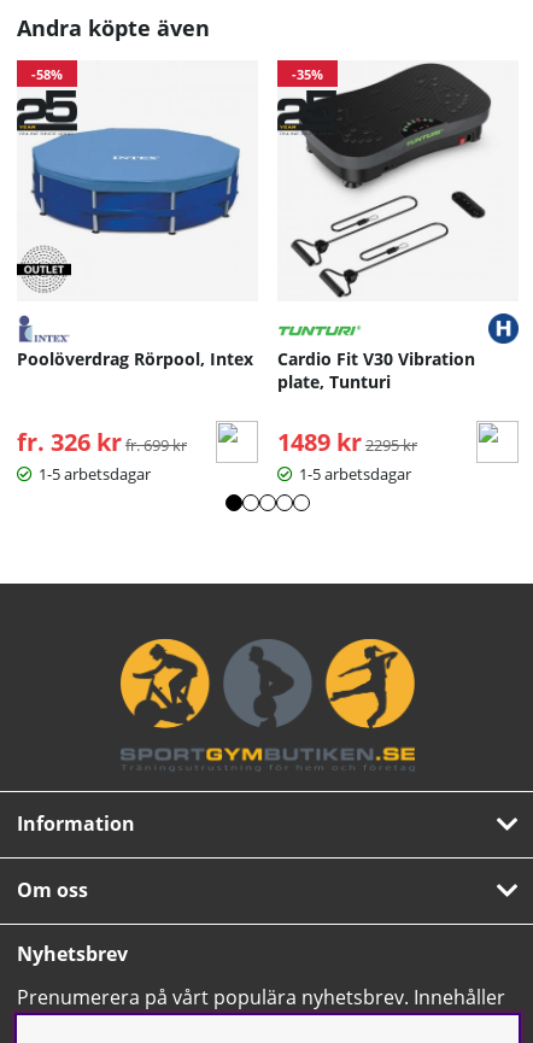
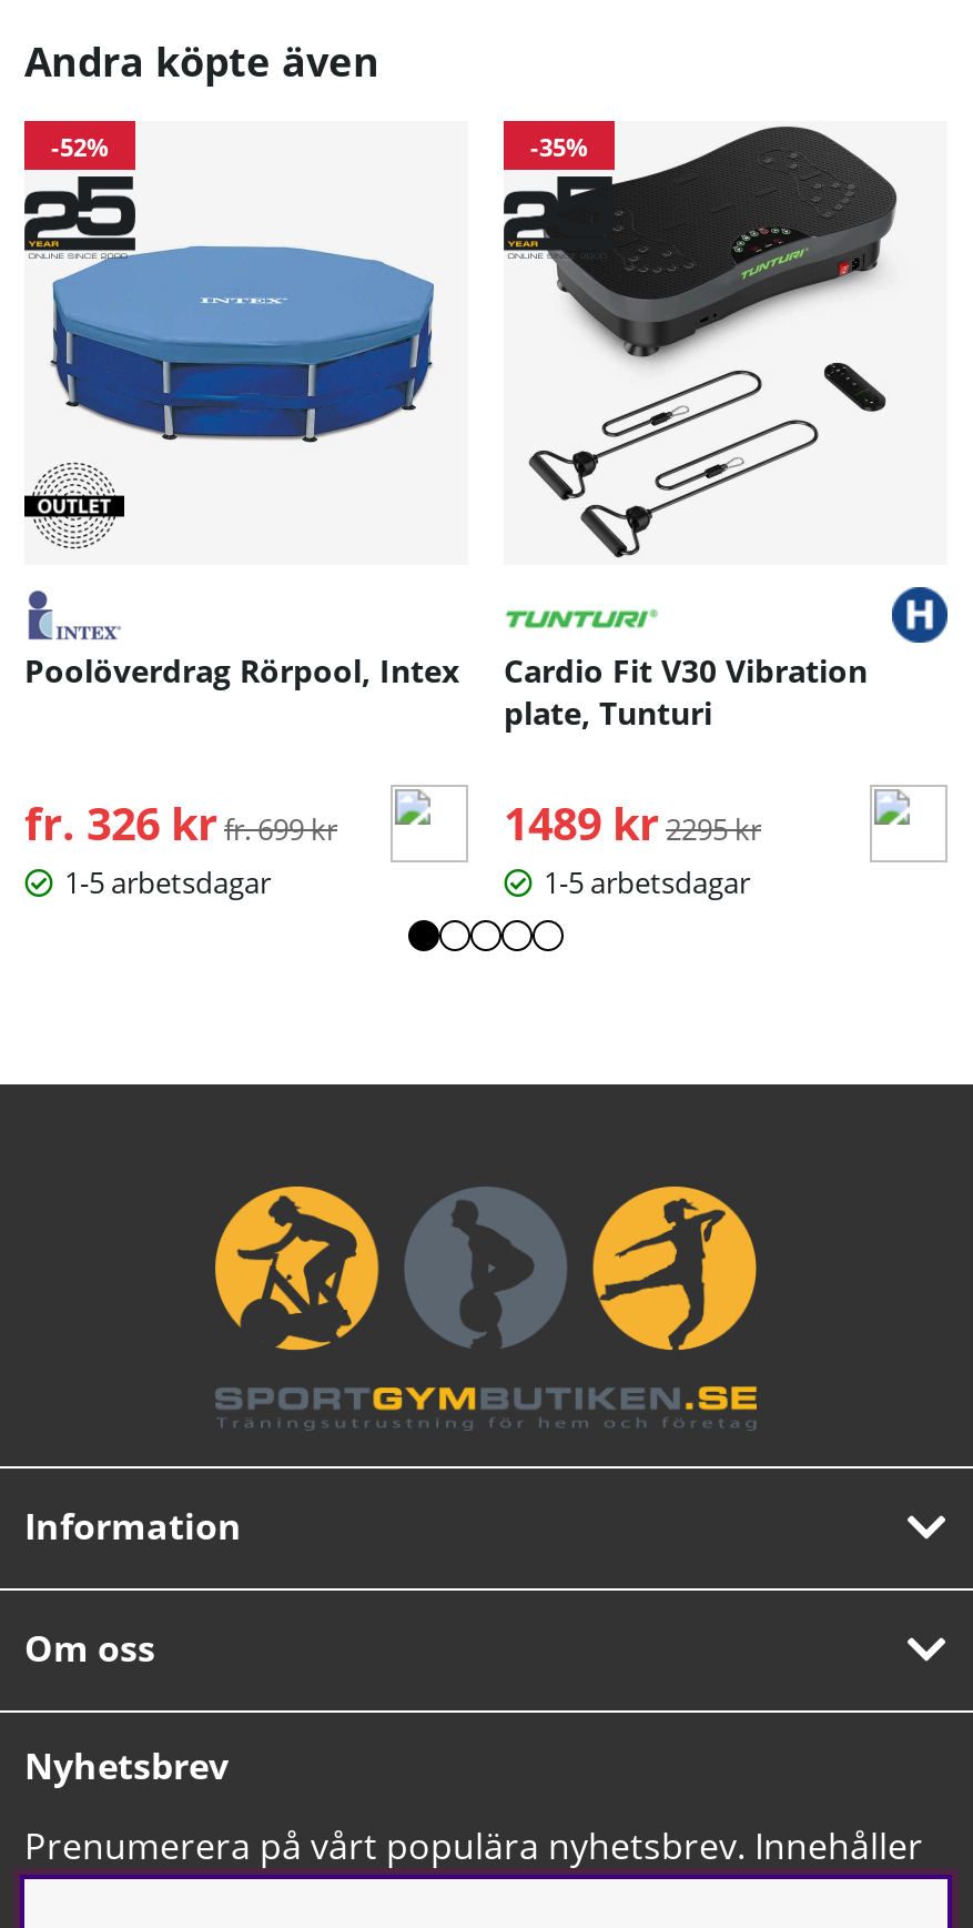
[31,65,63,84] -58% -> [51,131,109,164] -52%

